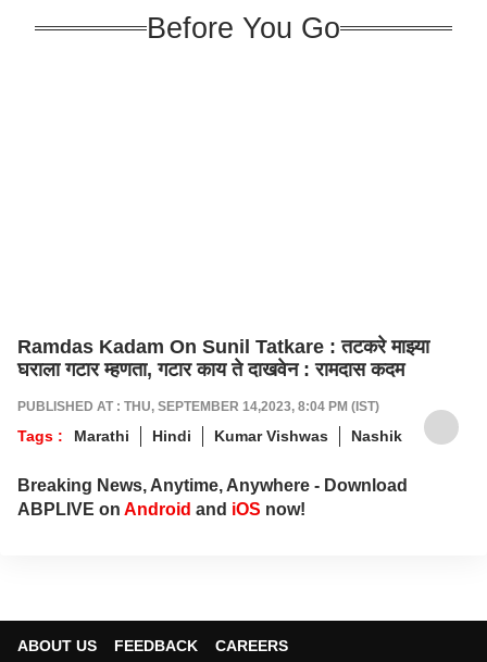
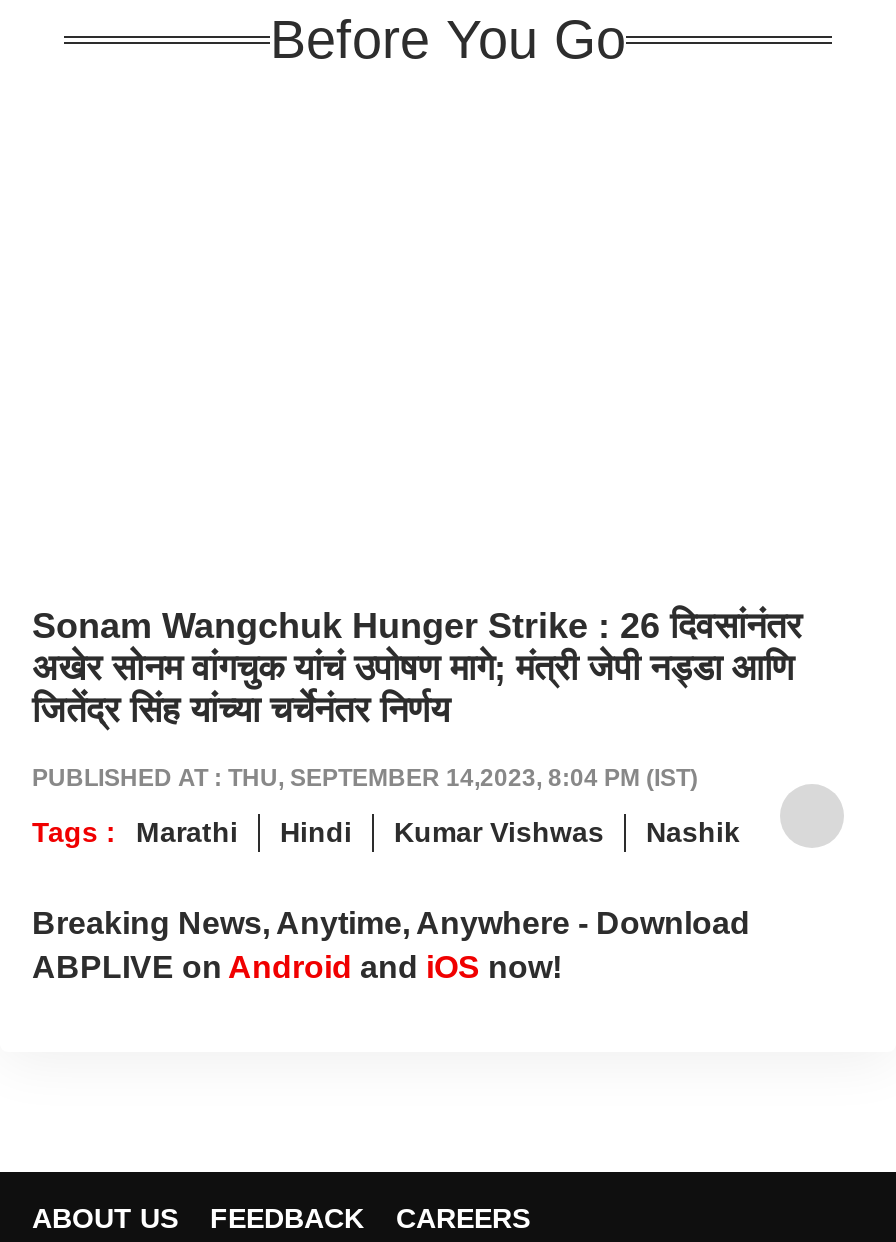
[17,335,429,380] Ramdas Kadam On Sunil Tatkare : तटकरे माझ्या | घराला गटार म्हणता, गटार काय ते दाखवेन : रामदास कदम -> [32,605,802,729] Sonam Wangchuk Hunger Strike : 26 दिवसांनंतर | अखेर सोनम वांगचुक यांचं उपोषण मागे; मंत्री जेपी नड्डा आणि | जितेंद्र सिंह यांच्या चर्चेनंतर निर्णय

